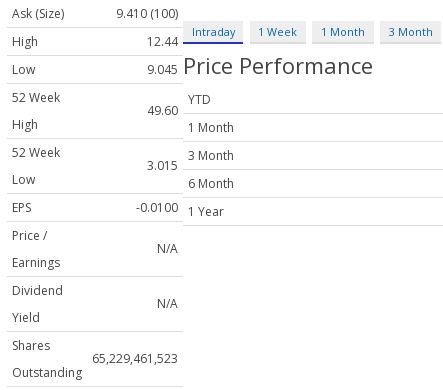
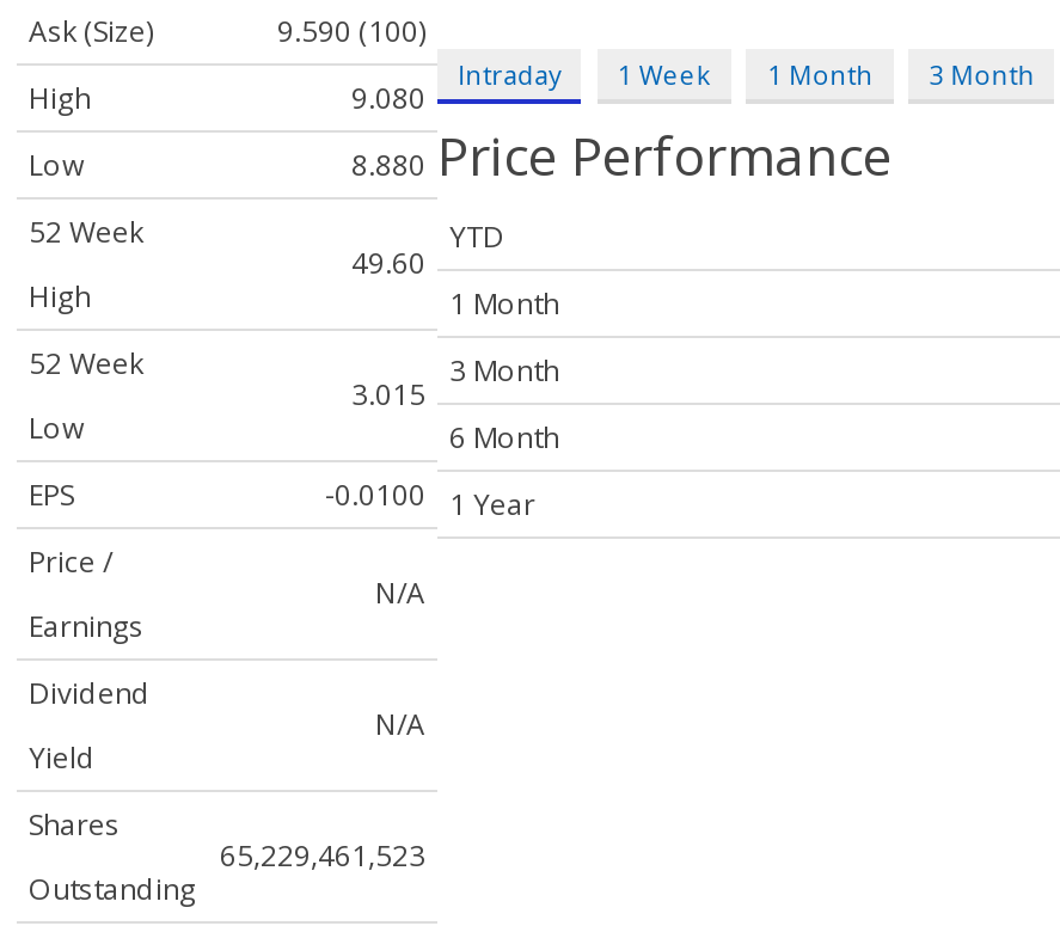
[116,5,178,22] 9.410 (100) -> [277,11,425,52] 9.590 (100)
[147,33,178,50] 12.44 -> [351,78,425,119] 9.080
[147,49,373,79] 9.045 Price Performance -> [351,117,891,189] 8.880 Price Performance

